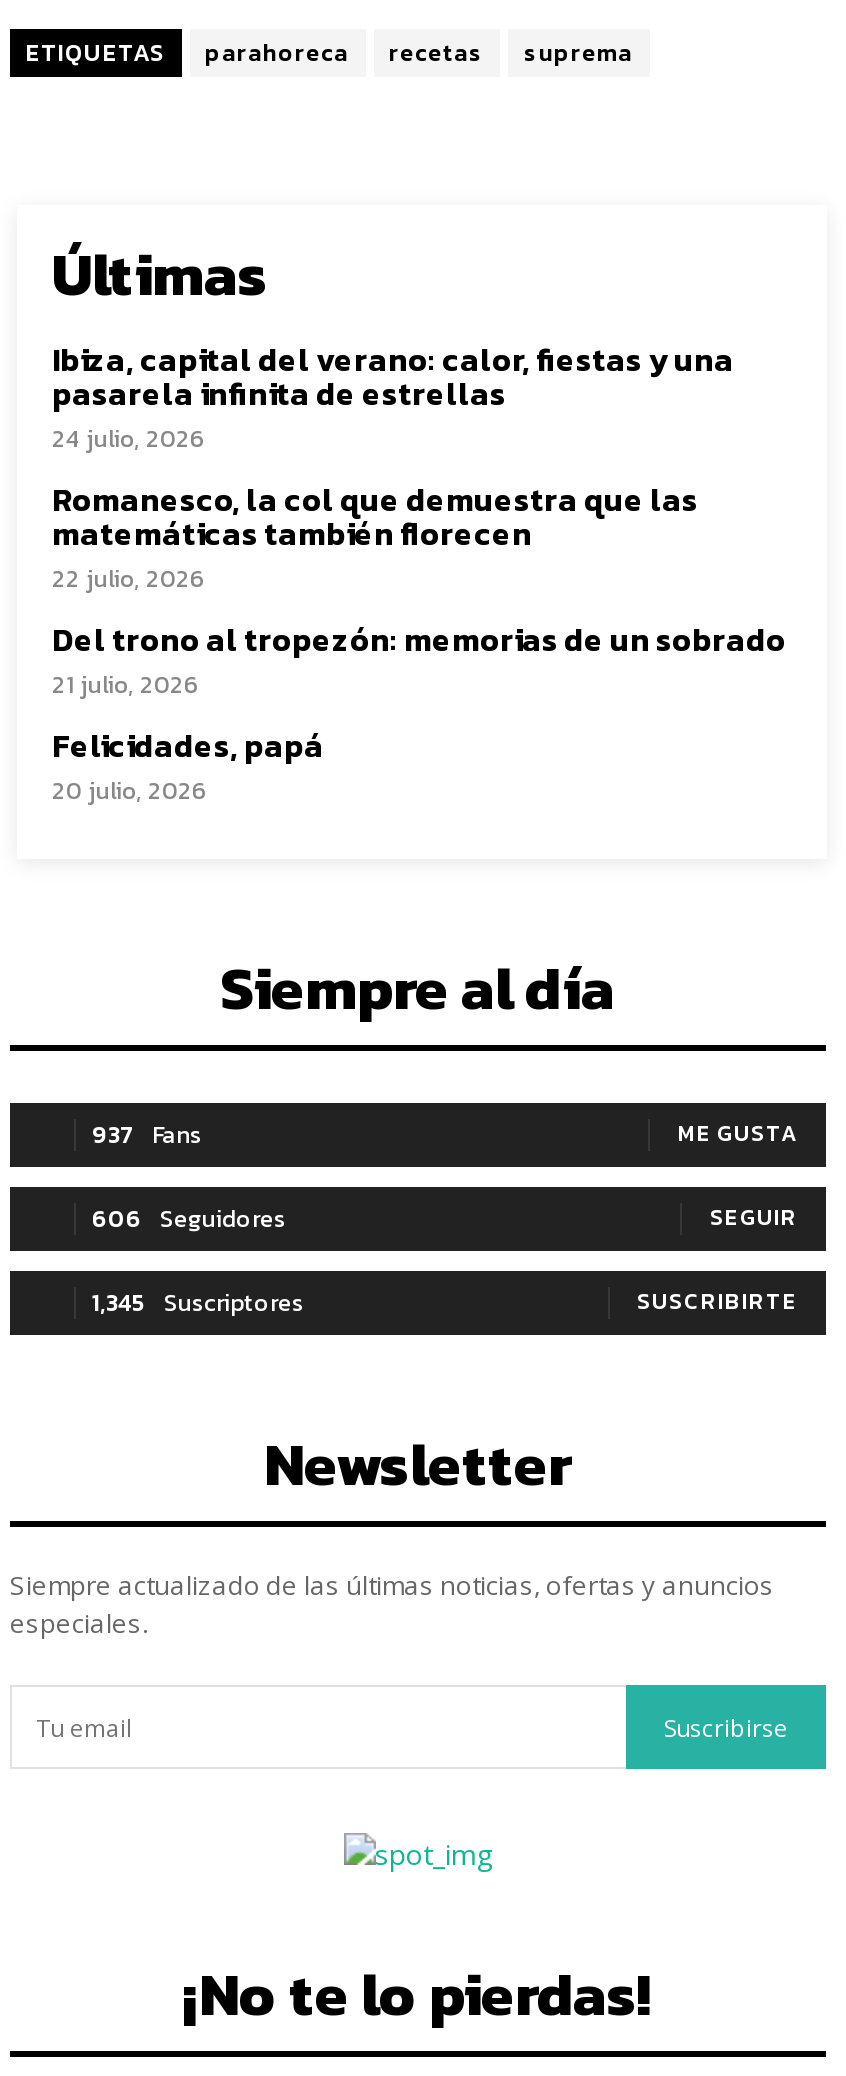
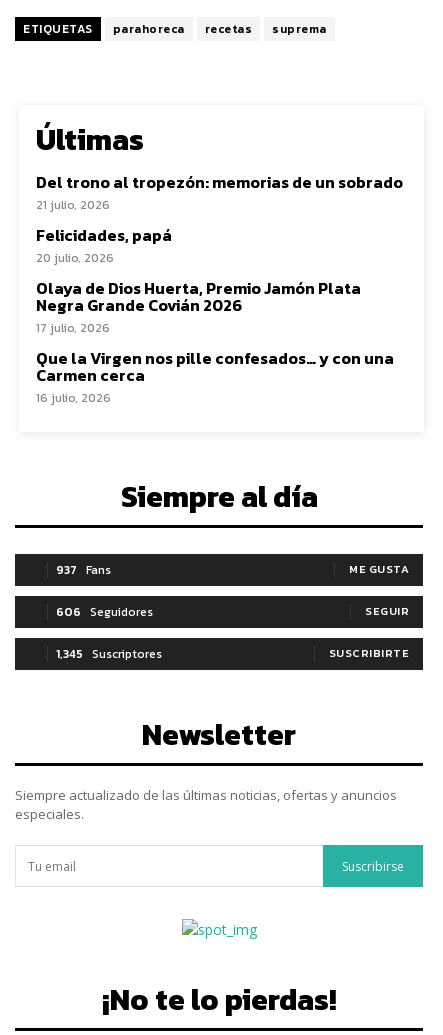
[52,335,734,597] Ibiza, capital del verano: calor, fiestas y una | pasarela infinita de estrellas | 24 julio, 2026 | Romanesco, la col que demuestra que las | matemáticas también florecen | 22 julio, 2026 -> none
moved [52,615,786,809] -> [36,170,403,267]: Del trono al tropezón: memorias de un sobrado | 21 julio, 2026 | Felicidades, papá | 20 julio, 2026
none -> [36,276,394,407] Olaya de Dios Huerta, Premio Jamón Plata | Negra Grande Covián 2026 | 17 julio, 2026 | Que la Virgen nos pille confesados… y con una | Carmen cerca | 16 julio, 2026

